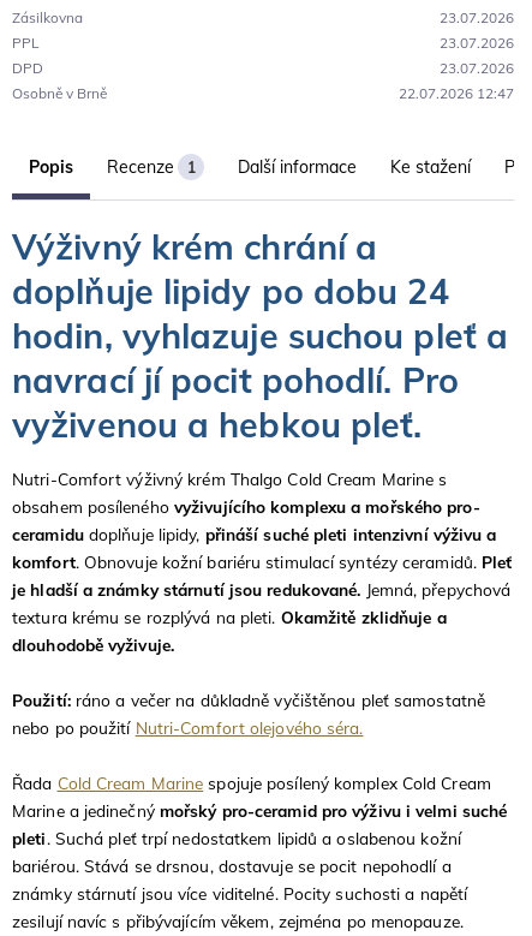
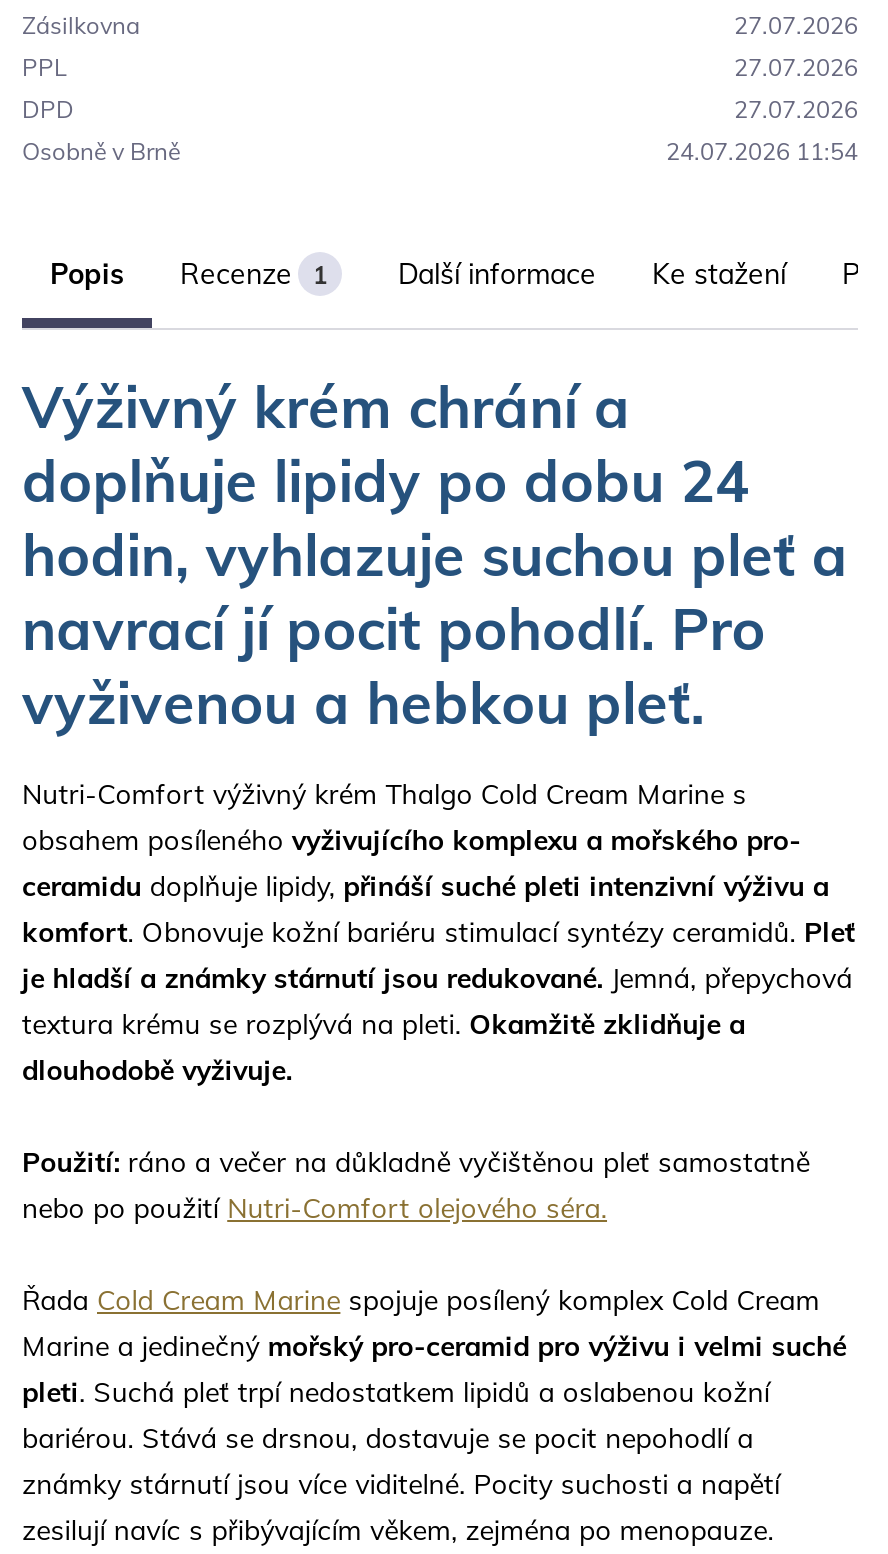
[440,8,514,26] 23.07.2026 -> [734,10,858,40] 27.07.2026
[440,33,514,51] 23.07.2026 -> [734,52,858,82] 27.07.2026
[440,59,514,77] 23.07.2026 -> [734,94,858,124] 27.07.2026
[399,84,514,102] 22.07.2026 12:47 -> [666,136,858,166] 24.07.2026 11:54

